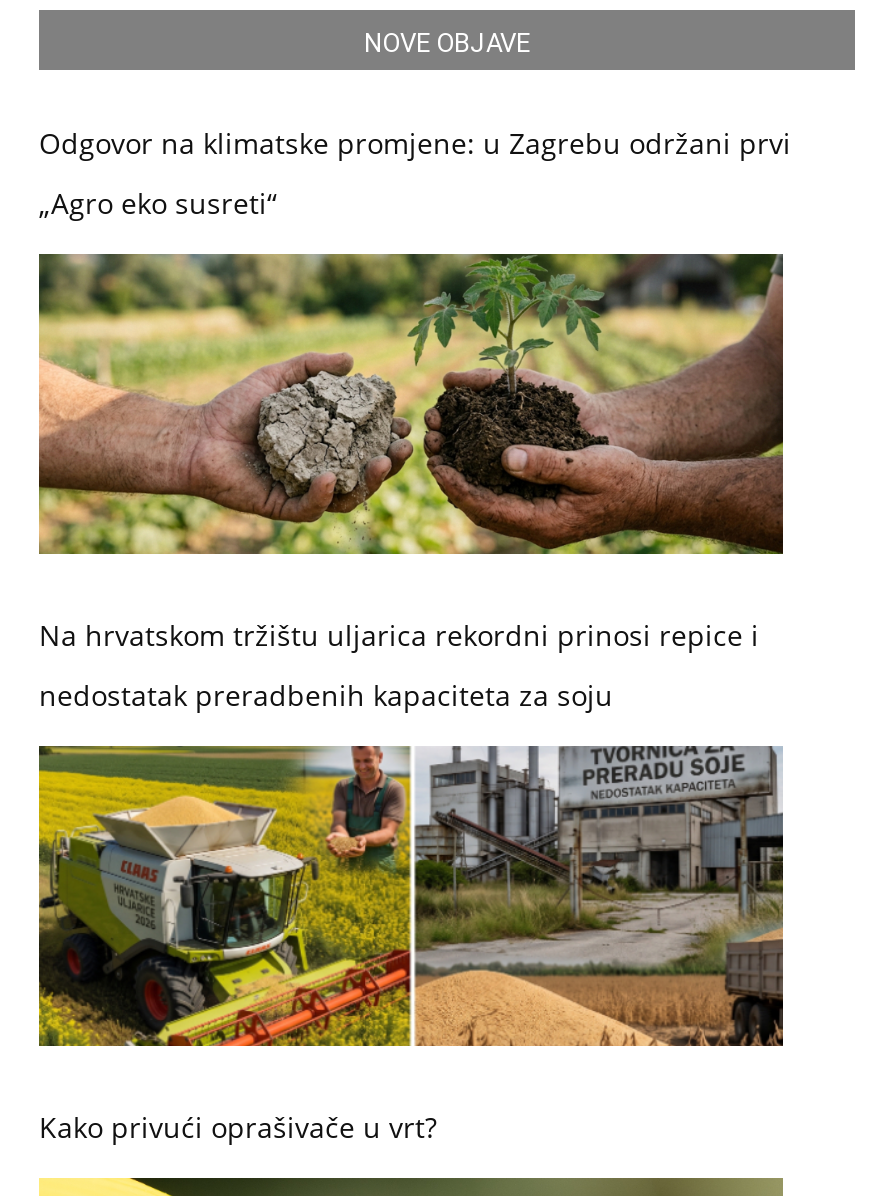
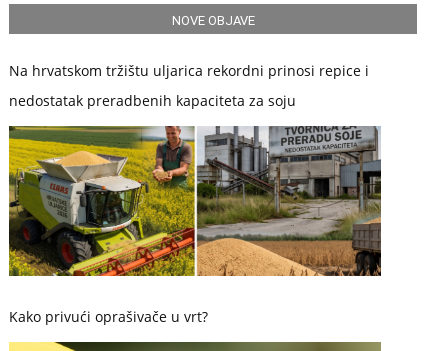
[39,125,791,223] Odgovor na klimatske promjene: u Zagrebu održani prvi | „Agro eko susreti“ -> none
[37,252,785,556] [image] -> none

